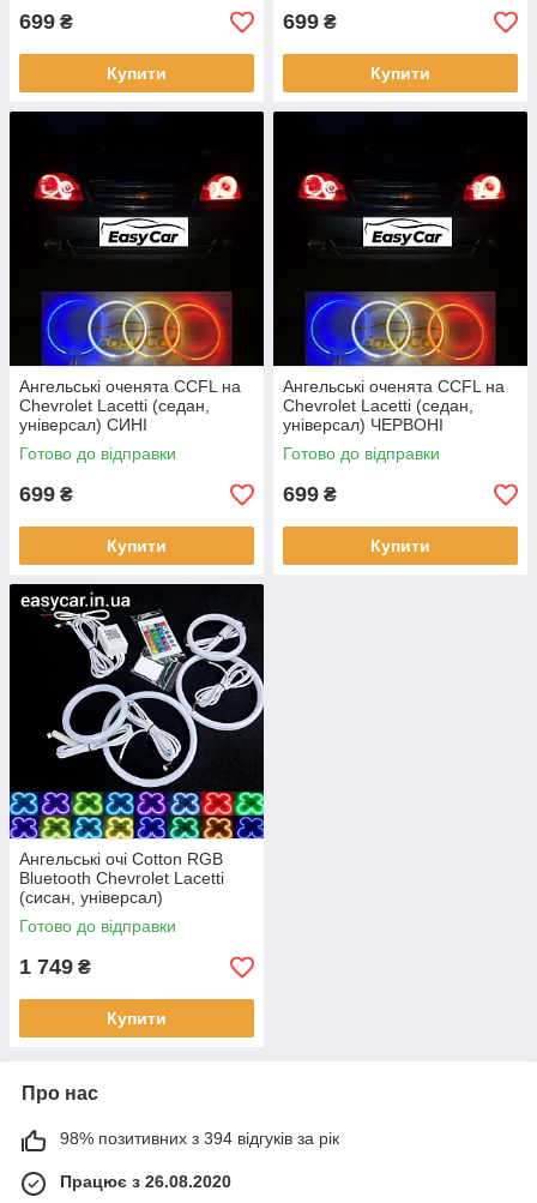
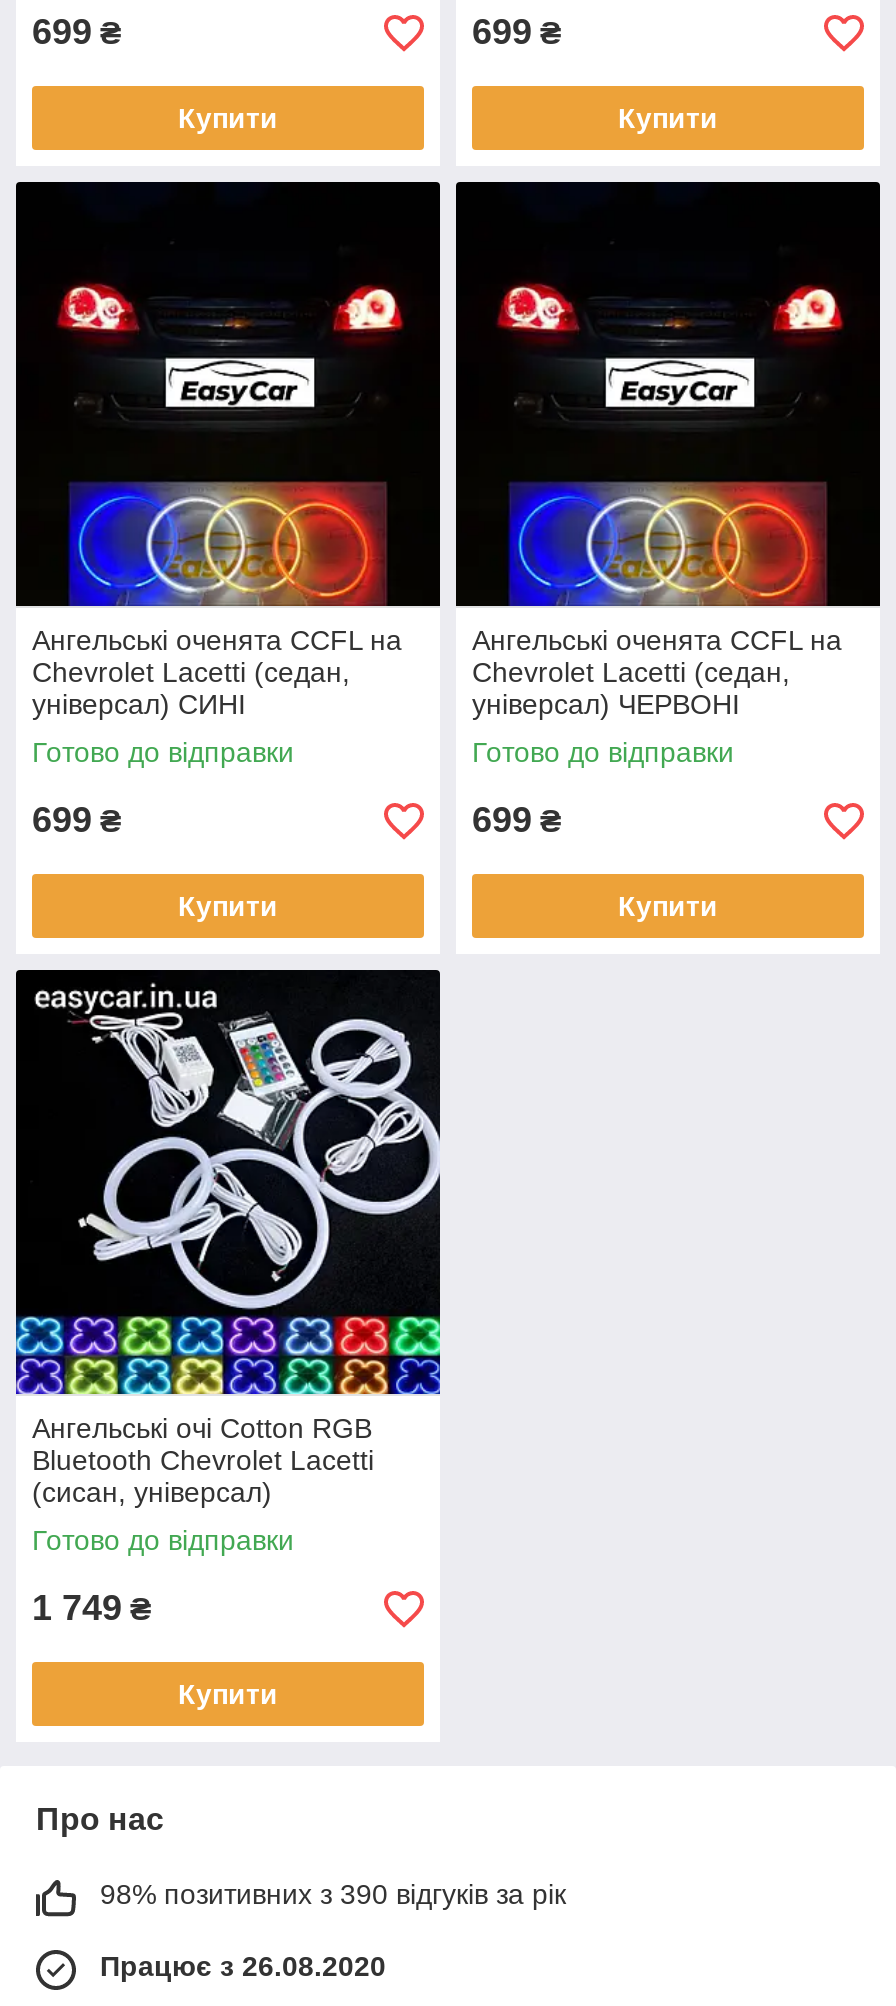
[60,1129,339,1148] 98% позитивних з 394 відгуків за рік -> [100,1878,566,1910] 98% позитивних з 390 відгуків за рік

